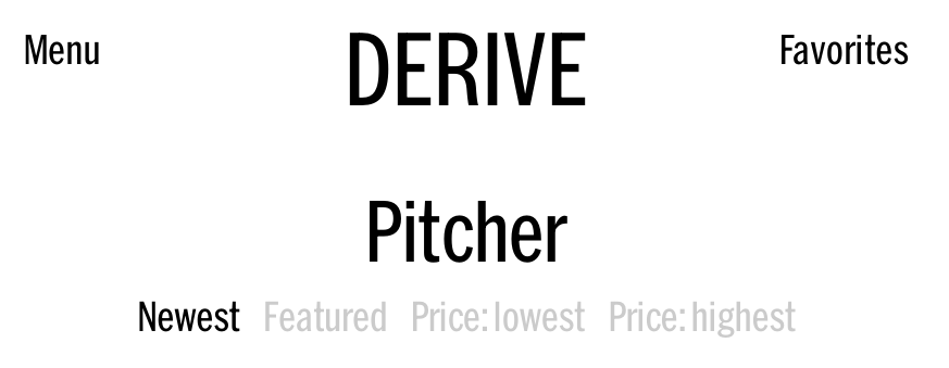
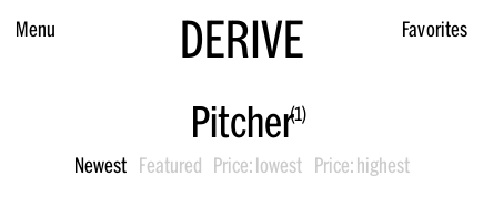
none -> [290,103,307,124] (1)

